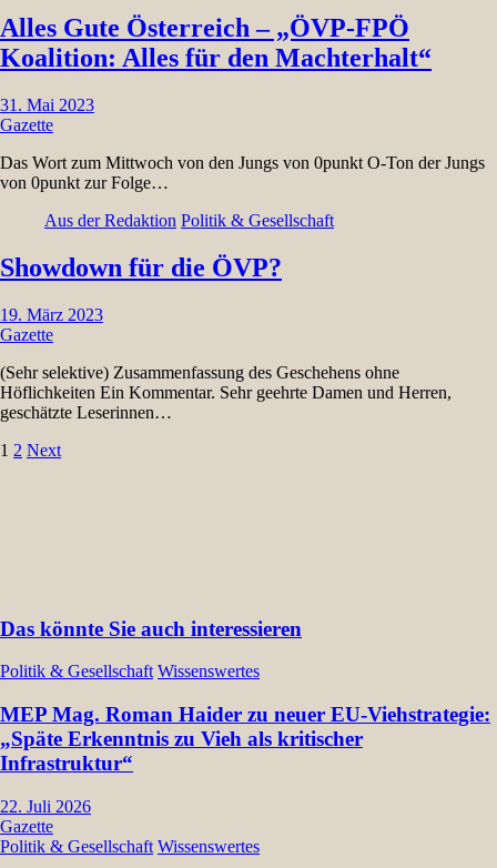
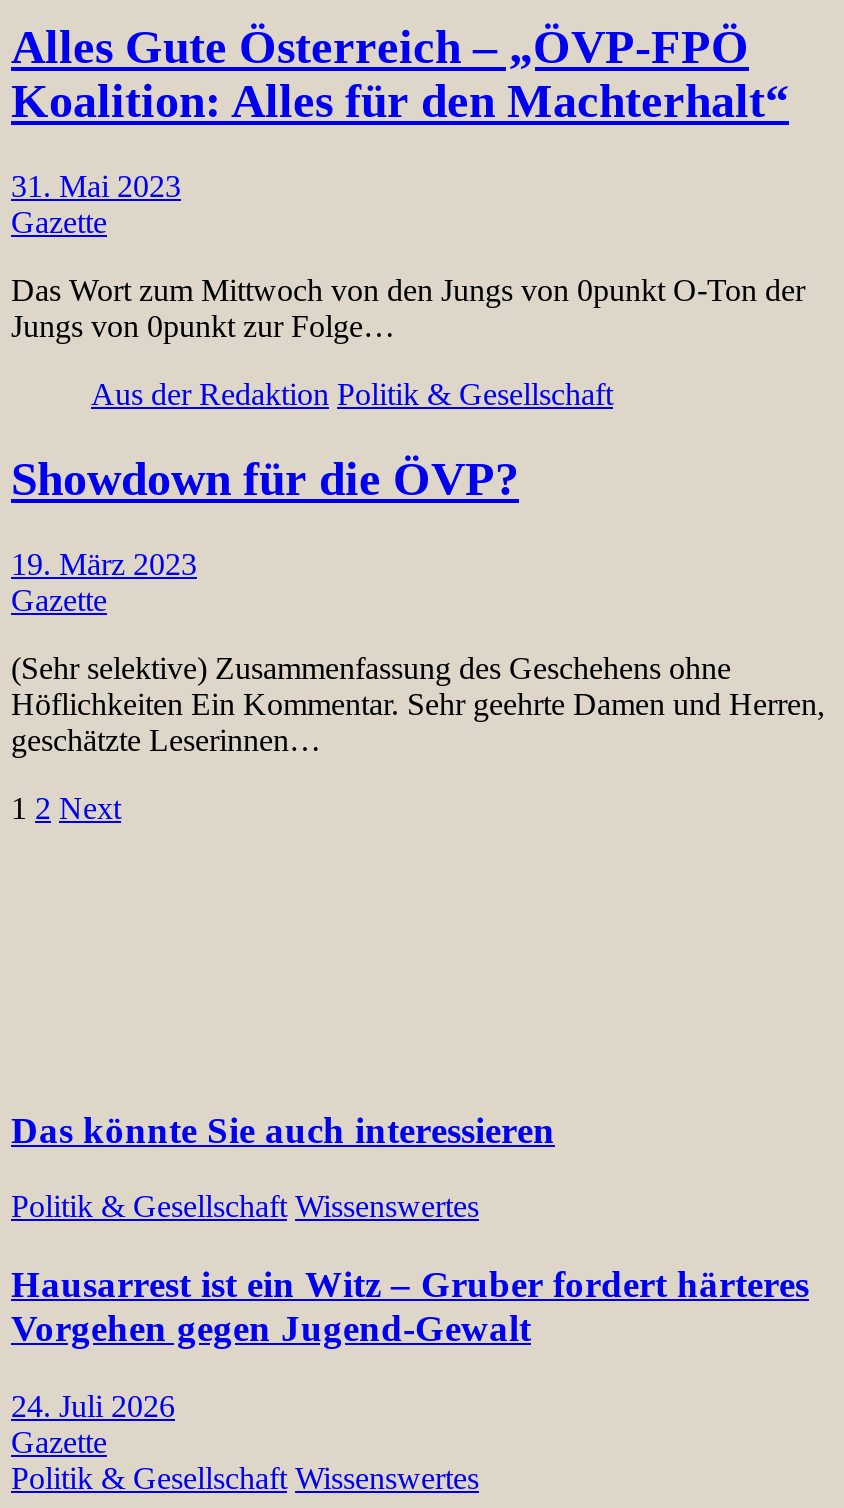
[0,703,490,775] MEP Mag. Roman Haider zu neuer EU-Viehstrategie: | „Späte Erkenntnis zu Vieh als kritischer | Infrastruktur“ -> [11,1263,809,1349] Hausarrest ist ein Witz – Gruber fordert härteres | Vorgehen gegen Jugend-Gewalt
[0,797,91,816] 22. Juli 2026 -> [11,1389,175,1423] 24. Juli 2026

